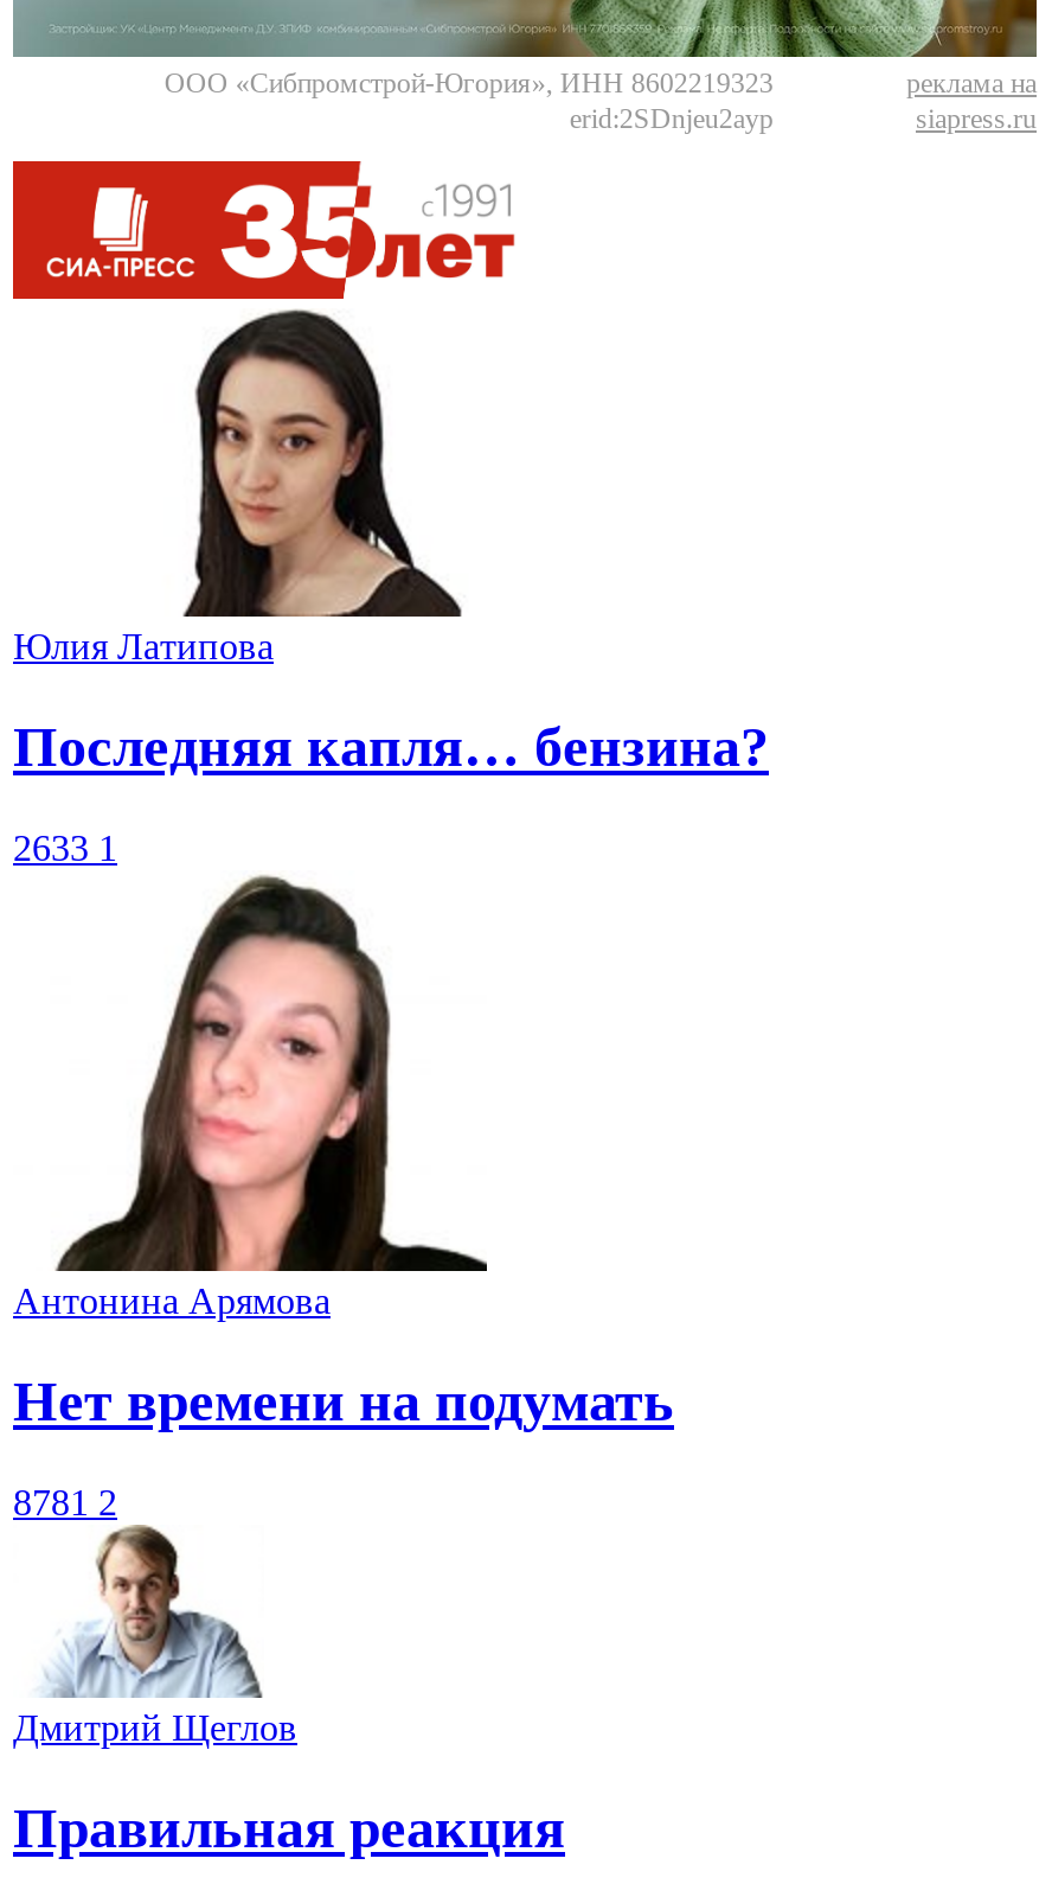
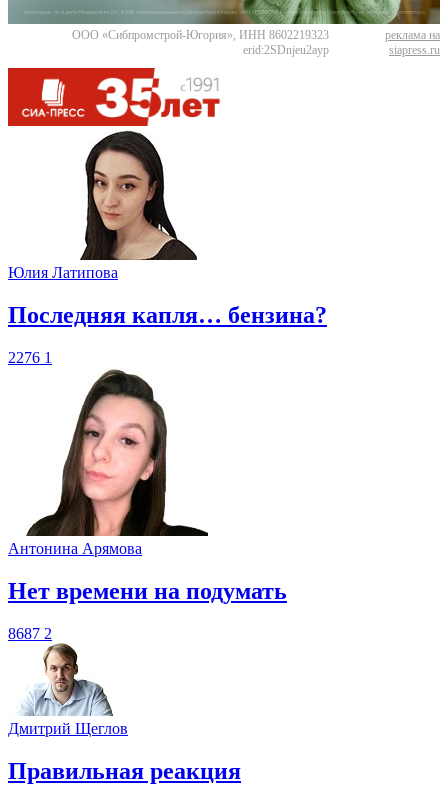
[13,828,117,868] 2633 1 -> [8,349,52,366] 2276 1
[13,1482,117,1522] 8781 2 -> [8,625,52,642] 8687 2

